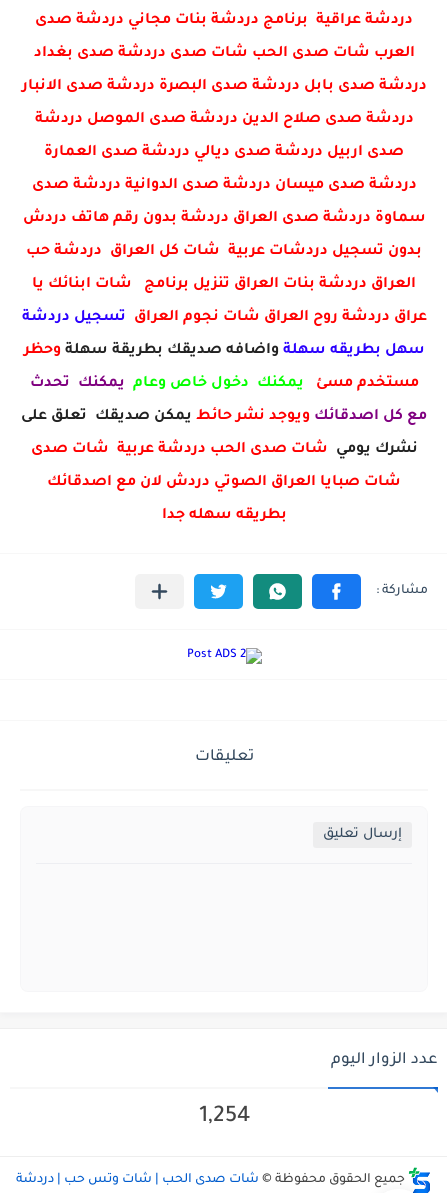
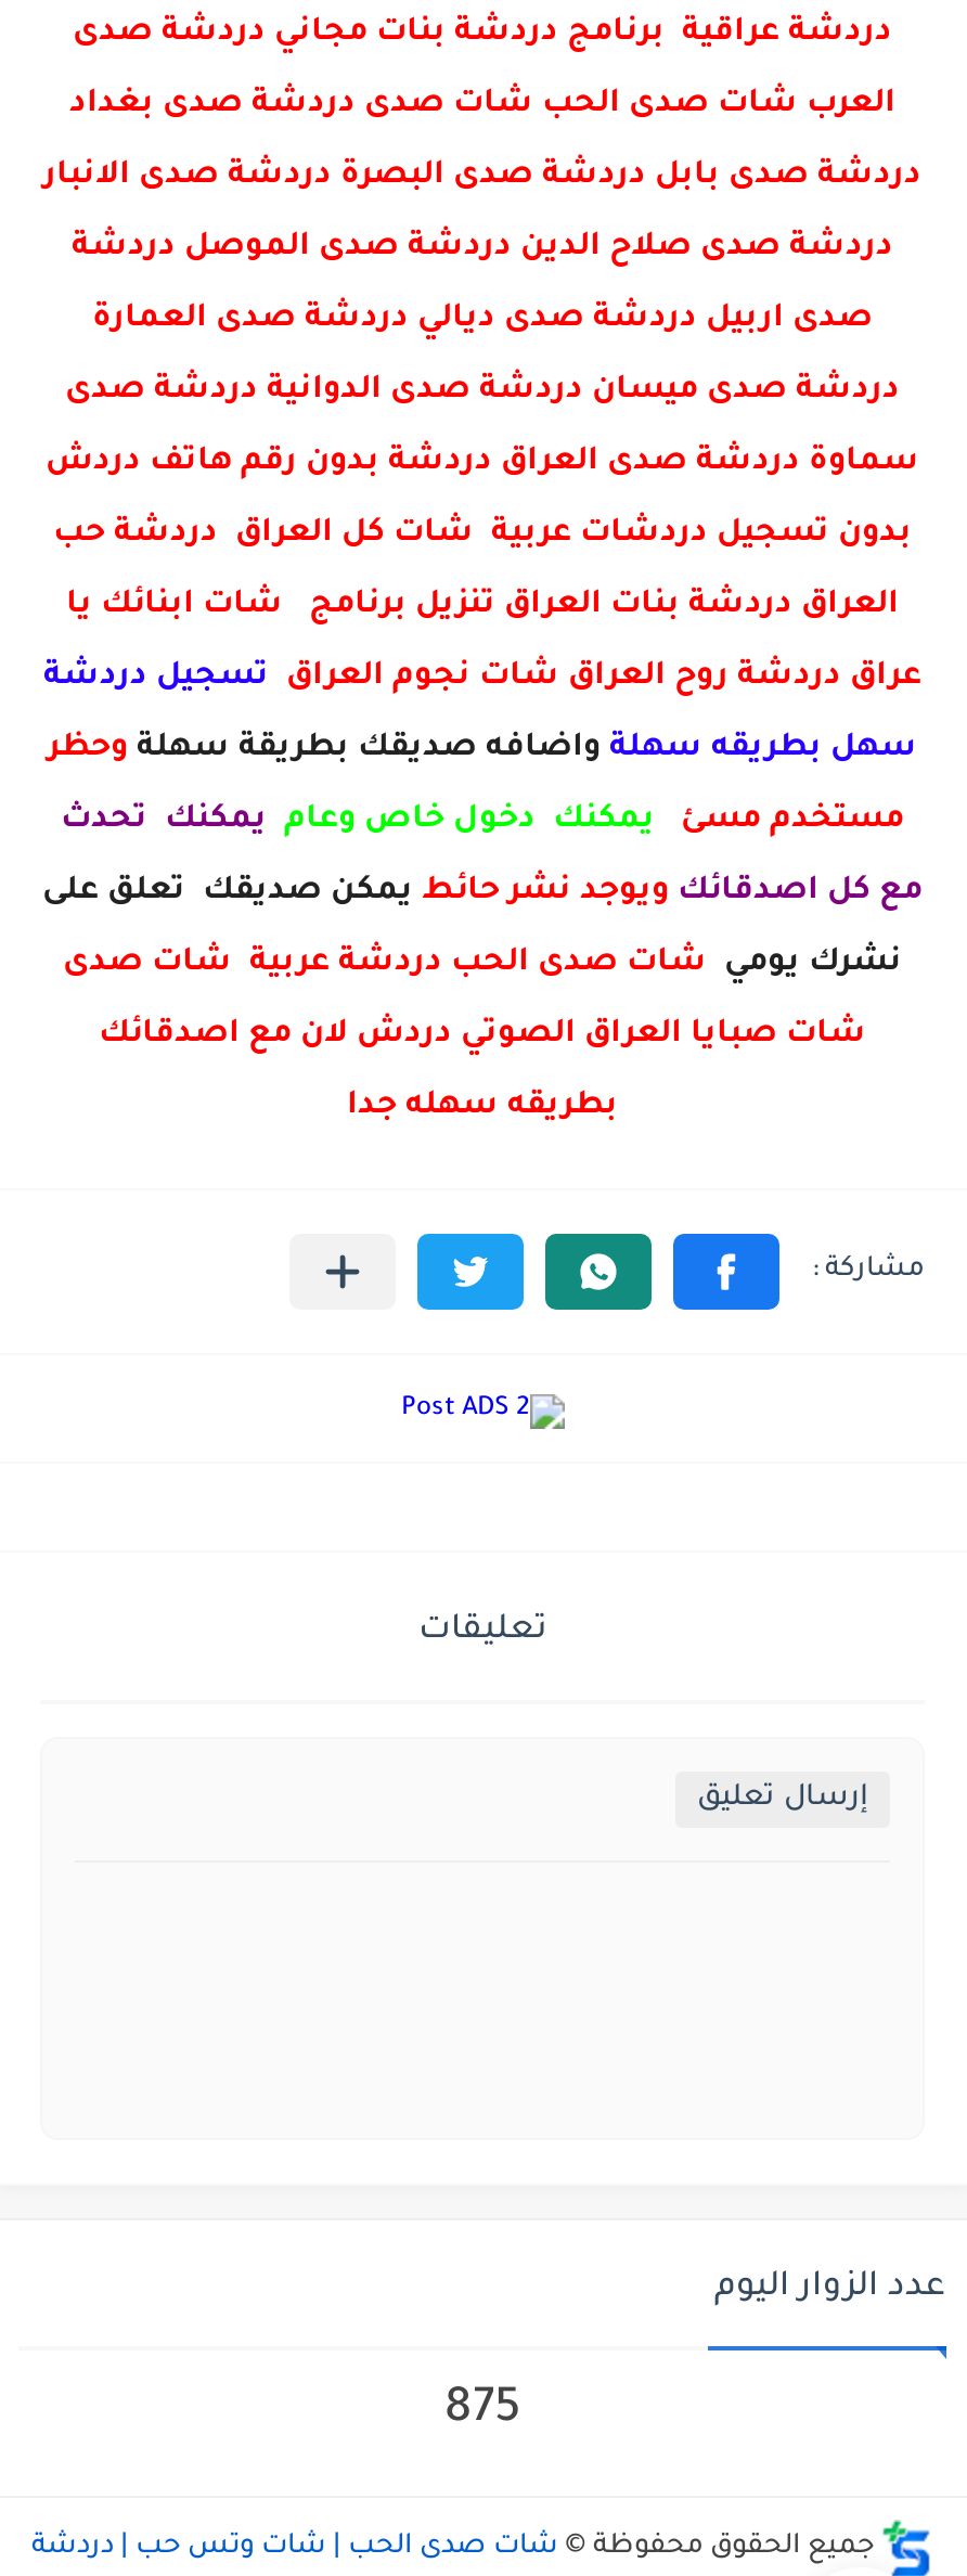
[198,1106,249,1130] 1,254 -> [444,2386,520,2439] 875

